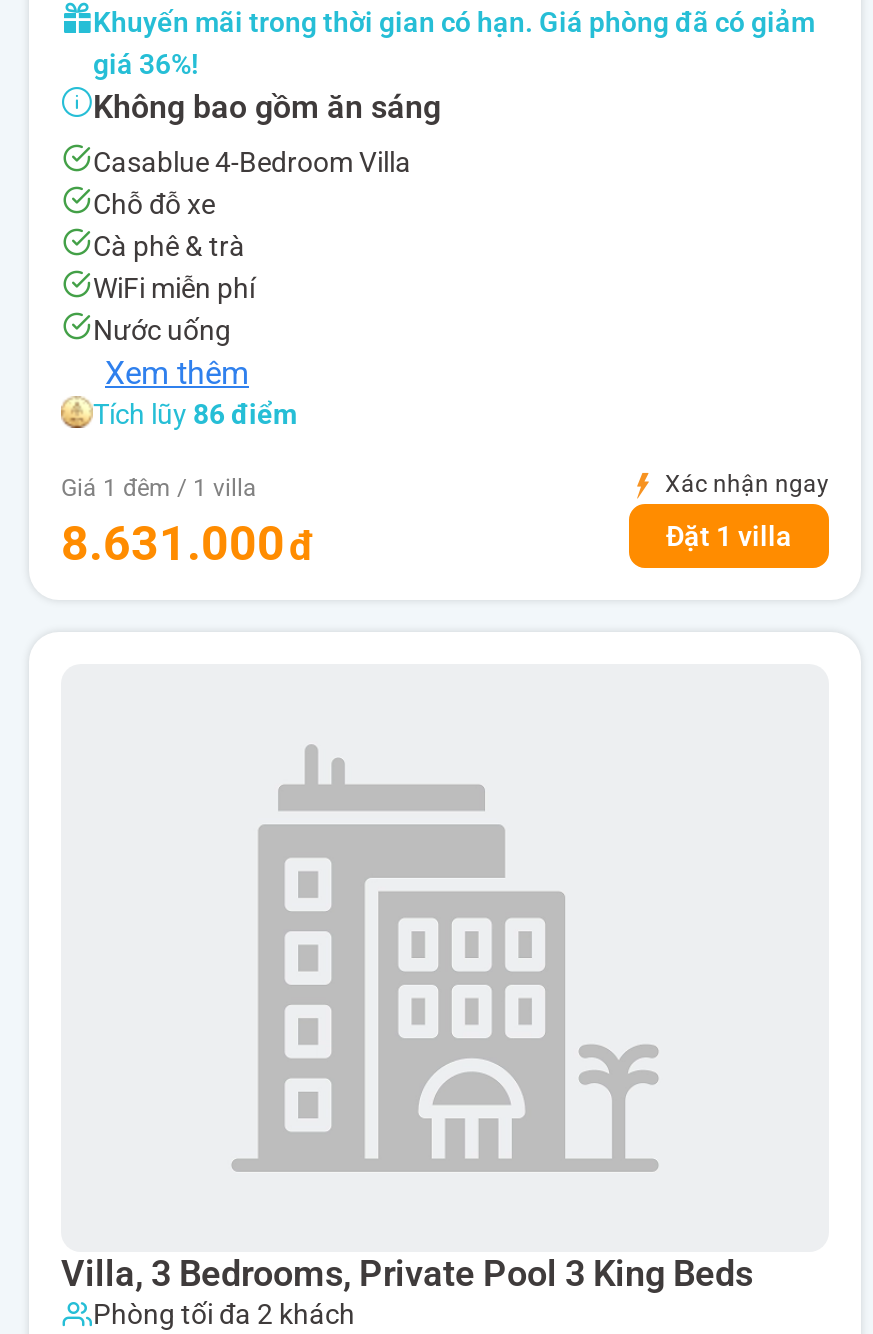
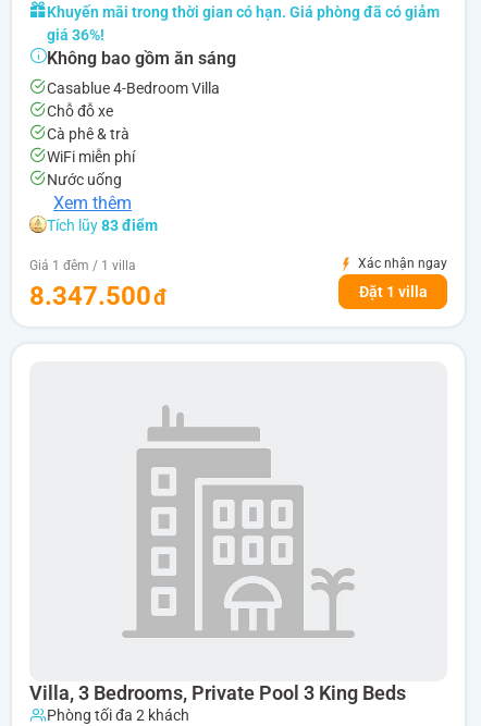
[93,398,297,430] Tích lũy 86 điểm -> [47,217,158,234] Tích lũy 83 điểm
[61,516,285,572] 8.631.000 -> [29,281,151,312] 8.347.500

